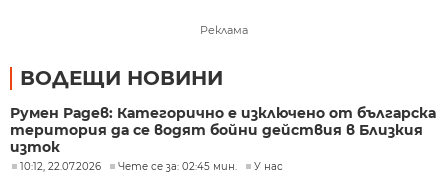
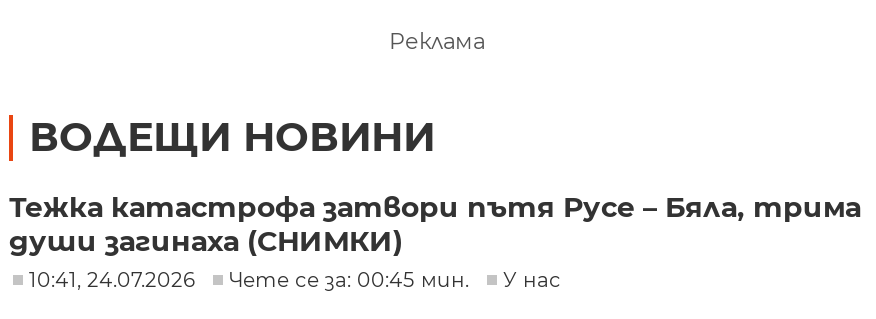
[10,104,436,173] Румен Радев: Категорично е изключено от българска | територия да се водят бойни действия в Близкия | изток | 10:12, 22.07.2026 | Чете се за: 02:45 мин. -> [9,189,861,293] Тежка катастрофа затвори пътя Русе – Бяла, трима | души загинаха (СНИМКИ) | 10:41, 24.07.2026 | Чете се за: 00:45 мин.

